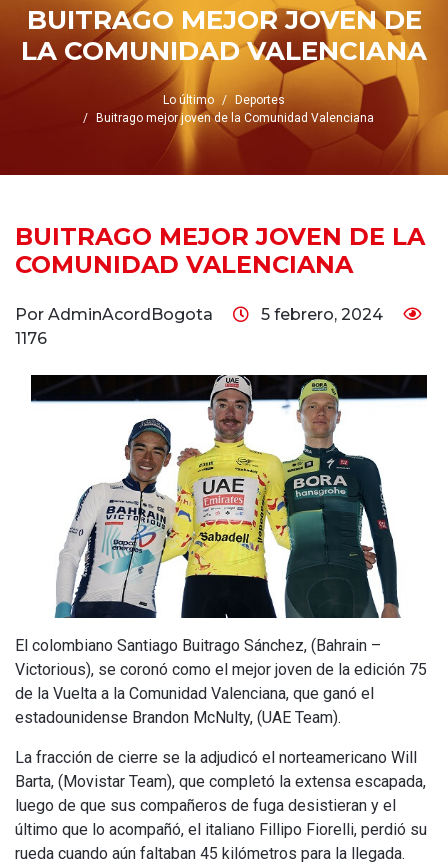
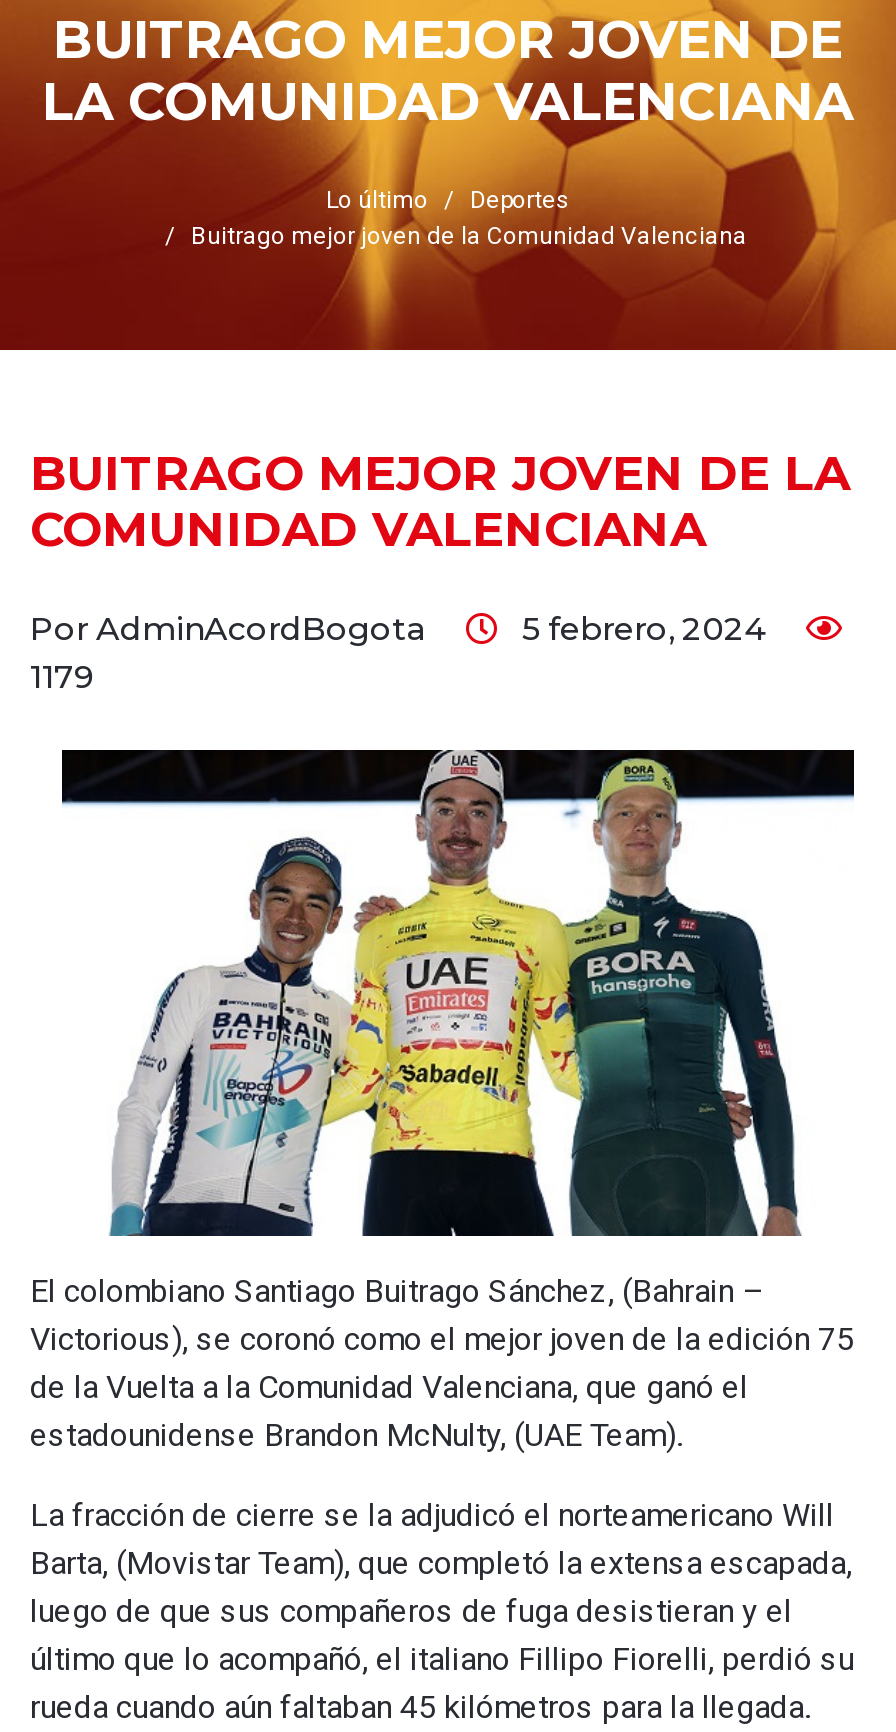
[15,329,47,348] 1176 -> [30,658,94,696] 1179

